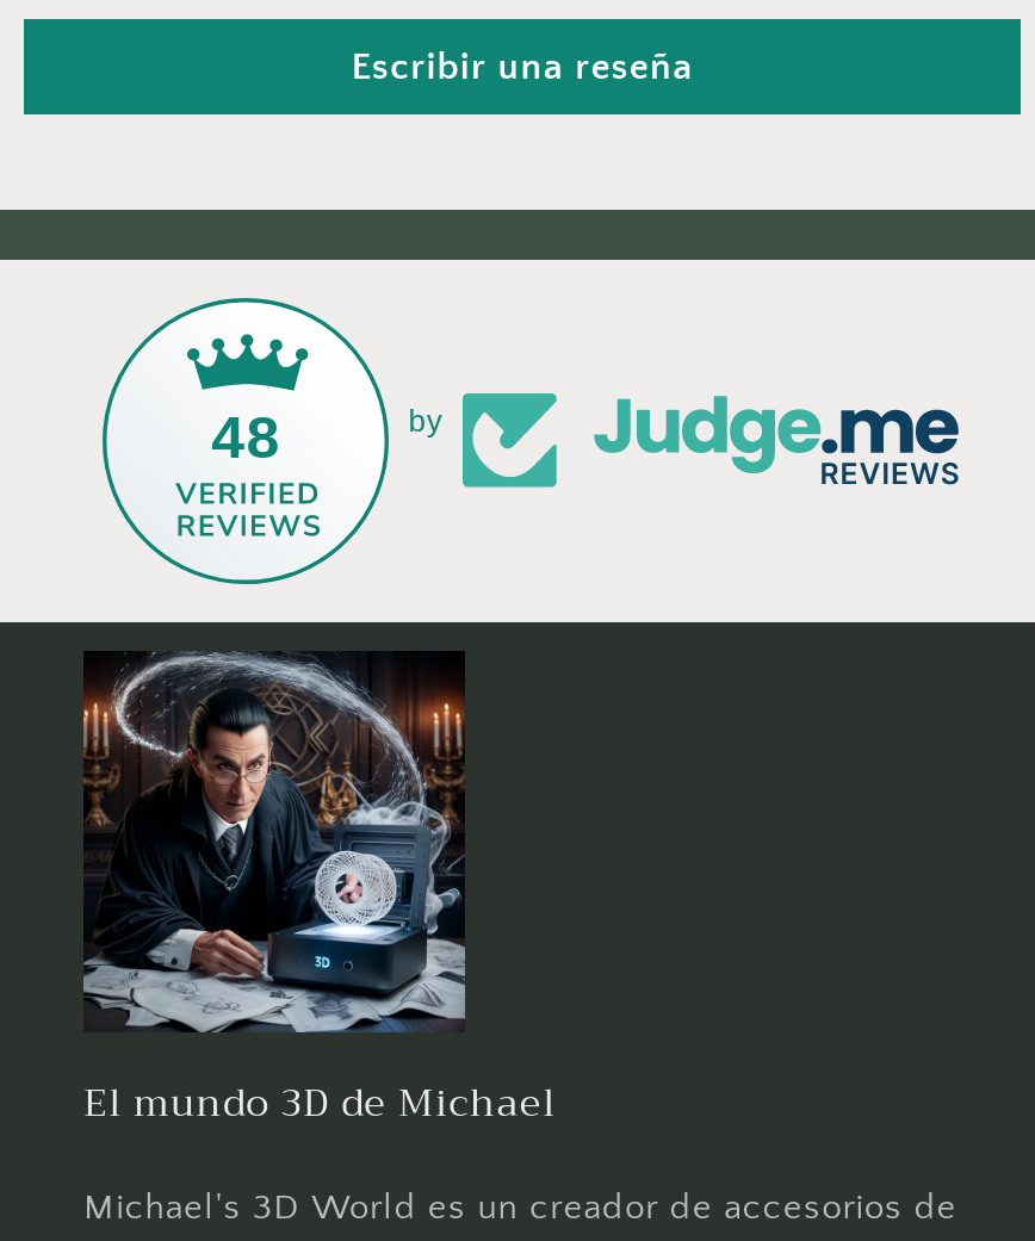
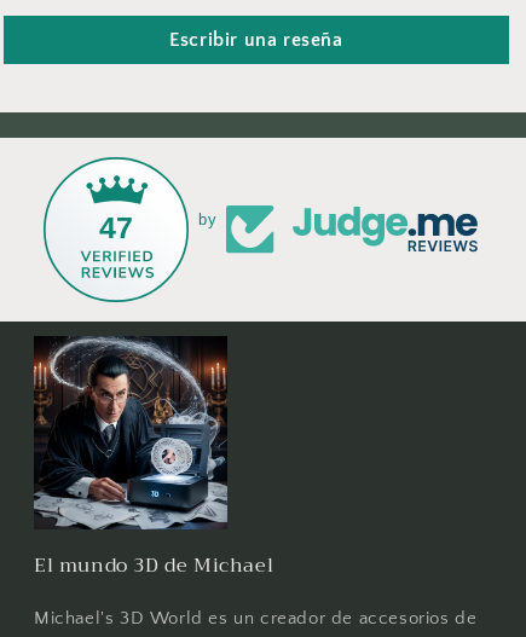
[211,402,281,469] 48 -> [99,210,134,244] 47

